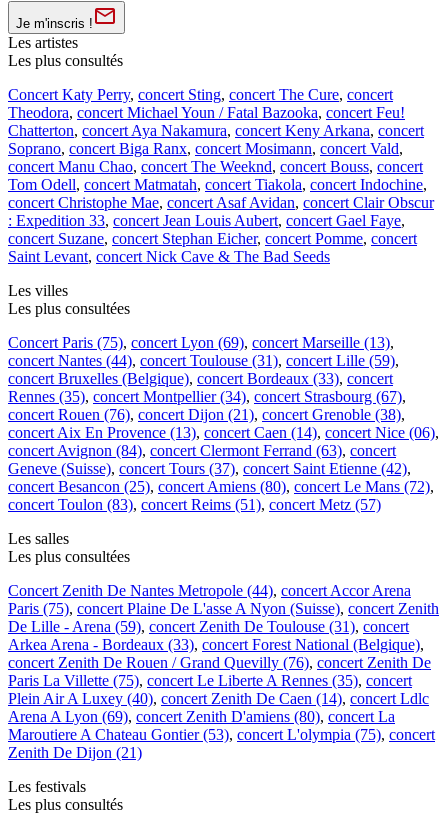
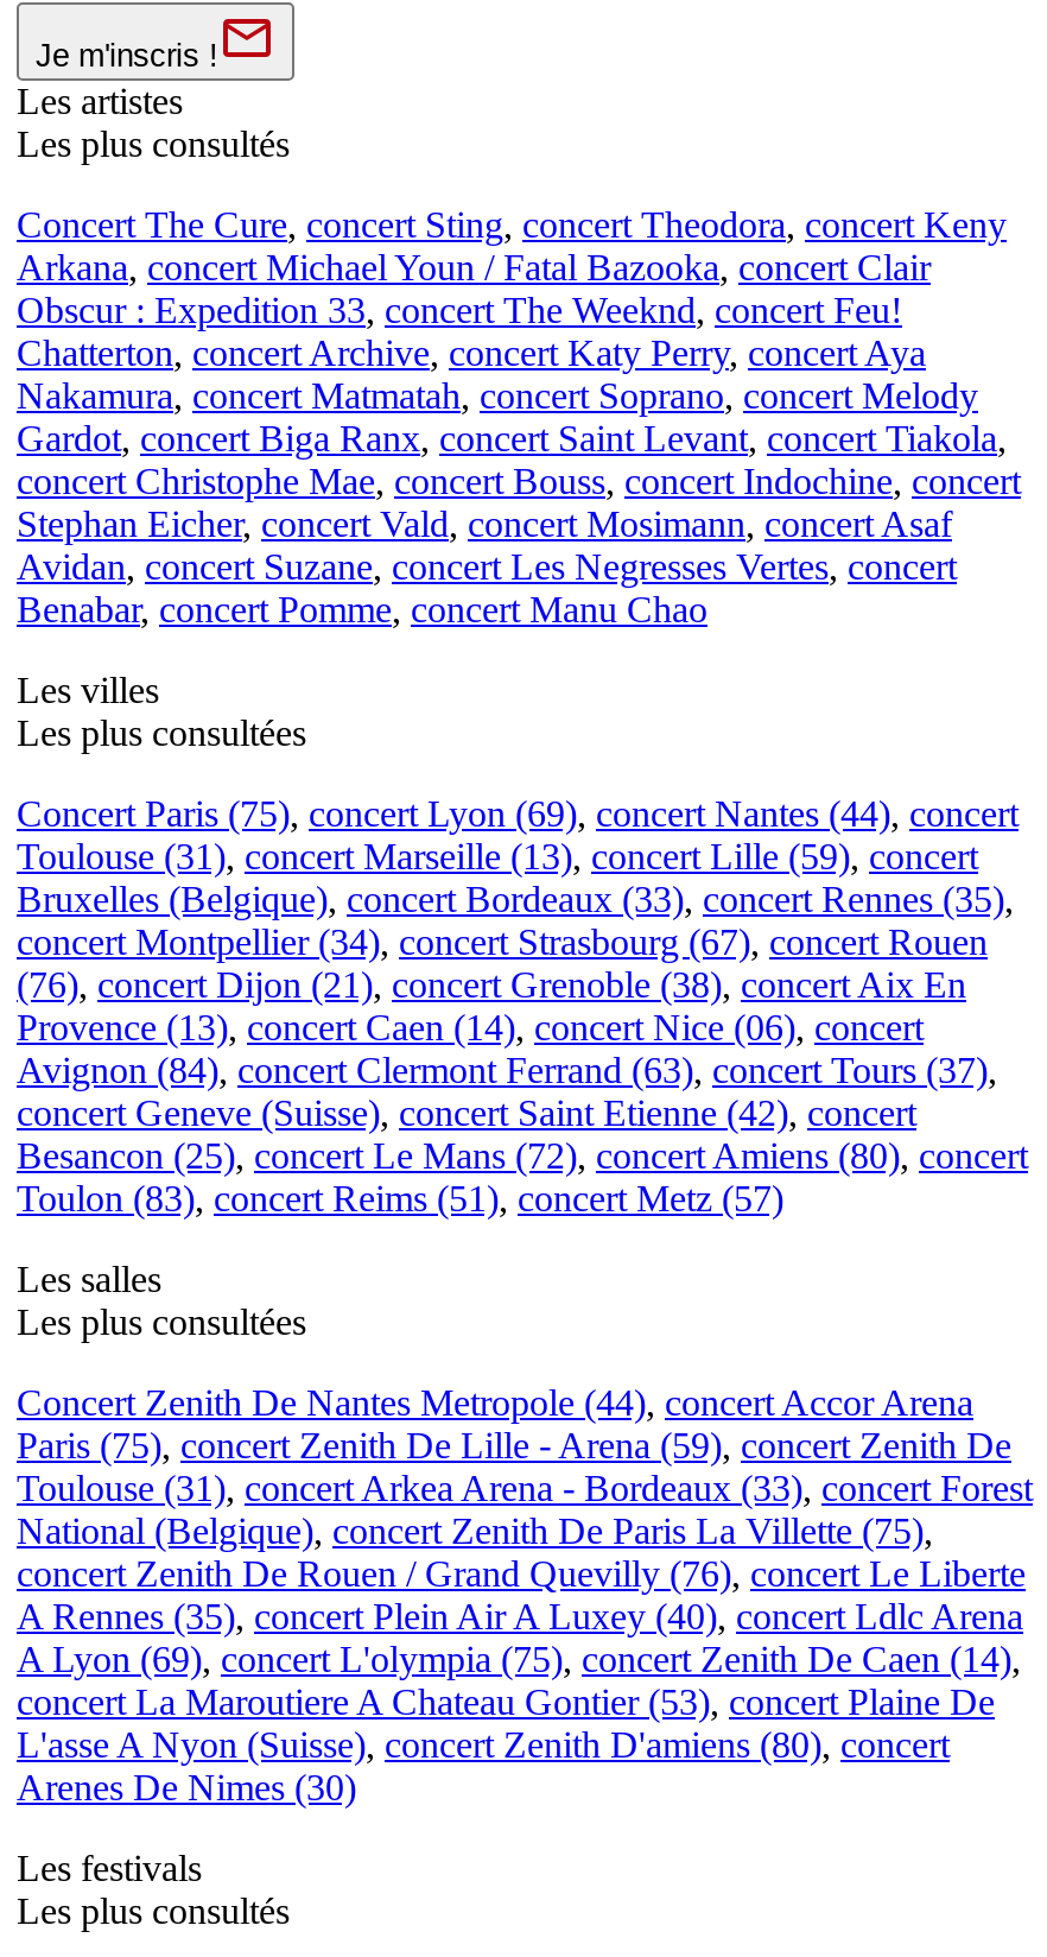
[8,86,434,265] Concert Katy Perry, concert Sting, concert The Cure, concert | Theodora, concert Michael Youn / Fatal Bazooka, concert Feu! | Chatterton, concert Aya Nakamura, concert Keny Arkana, concert | Soprano, concert Biga Ranx, concert Mosimann, concert Vald, | concert Manu Chao,concert The Weeknd, concert Bouss, concert | Tom Odell, concert Matmatah, concert Tiakola, concert Indochine, | concert Christophe Mae, concert Asaf Avidan, concert Clair Obscur | : Expedition 33, concert Jean Louis Aubert, concert Gael Faye, | concert Suzane, concert Stephan Eicher, concert Pomme, concert | Saint Levant, concert Nick Cave & The Bad Seeds -> [17,204,1021,629] Concert The Cure, concert Sting, concert Theodora, concert Keny | Arkana, concert Michael Youn / Fatal Bazooka, concert Clair | Obscur : Expedition 33, concert The Weeknd, concert Feu! | Chatterton, concert Archive, concert Katy Perry, concert Aya | Nakamura, concert Matmatah, concert Soprano, concert Melody | Gardot, concert Biga Ranx, concert Saint Levant, concert Tiakola, | concert Christophe Mae, concert Bouss, concert Indochine, concert | Stephan Eicher, concert Vald, concert Mosimann, concert Asaf | Avidan, concert Suzane, concert Les Negresses Vertes, concert | Benabar, concert Pomme, concert Manu Chao
[8,334,439,513] Concert Paris (75), concert Lyon (69), concert Marseille (13), | concert Nantes (44), concert Toulouse (31), concert Lille (59), | concert Bruxelles (Belgique), concert Bordeaux (33), concert | Rennes (35), concert Montpellier (34), concert Strasbourg (67), | concert Rouen (76), concert Dijon (21), concert Grenoble (38), | concert Aix En Provence (13), concert Caen (14), concert Nice (06), | concert Avignon (84), concert Clermont Ferrand (63), concert | Geneve (Suisse), concert Tours (37), concert Saint Etienne (42), | concert Besancon (25), concert Amiens (80), concert Le Mans (72), | concert Toulon (83), concert Reims (51), concert Metz (57) -> [17,793,1028,1218] Concert Paris (75), concert Lyon (69), concert Nantes (44), concert | Toulouse (31),concert Marseille (13), concert Lille (59), concert | Bruxelles (Belgique), concert Bordeaux (33), concert Rennes (35), | concert Montpellier (34), concert Strasbourg (67), concert Rouen | (76), concert Dijon (21), concert Grenoble (38), concert Aix En | Provence (13), concert Caen (14), concert Nice (06), concert | Avignon (84), concert Clermont Ferrand (63), concert Tours (37), | concert Geneve (Suisse), concert Saint Etienne (42), concert | Besancon (25), concert Le Mans (72), concert Amiens (80), concert | Toulon (83), concert Reims (51), concert Metz (57)
[8,600,439,761] Paris (75), concert Plaine De L'asse A Nyon (Suisse), concert Zenith | De Lille - Arena (59), concert Zenith De Toulouse (31), concert | Arkea Arena - Bordeaux (33), concert Forest National (Belgique), | concert Zenith De Rouen / Grand Quevilly (76), concert Zenith De | Paris La Villette (75), concert Le Liberte A Rennes (35), concert | Plein Air A Luxey (40), concert Zenith De Caen (14), concert Ldlc | Arena A Lyon (69), concert Zenith D'amiens (80), concert La | Maroutiere A Chateau Gontier (53), concert L'olympia (75), concert | Zenith De Dijon (21) -> [17,1425,1033,1807] Paris (75), concert Zenith De Lille - Arena (59), concert Zenith De | Toulouse (31), concert Arkea Arena - Bordeaux (33), concert Forest | National (Belgique), concert Zenith De Paris La Villette (75), | concert Zenith De Rouen / Grand Quevilly (76), concert Le Liberte | A Rennes (35), concert Plein Air A Luxey (40), concert Ldlc Arena | A Lyon (69), concert L'olympia (75), concert Zenith De Caen (14), | concert La Maroutiere A Chateau Gontier (53), concert Plaine De | L'asse A Nyon (Suisse), concert Zenith D'amiens (80), concert | Arenes De Nimes (30)

